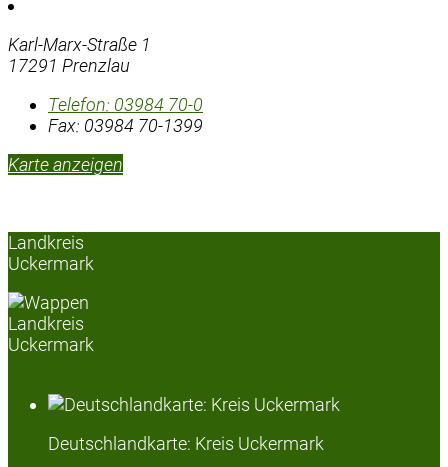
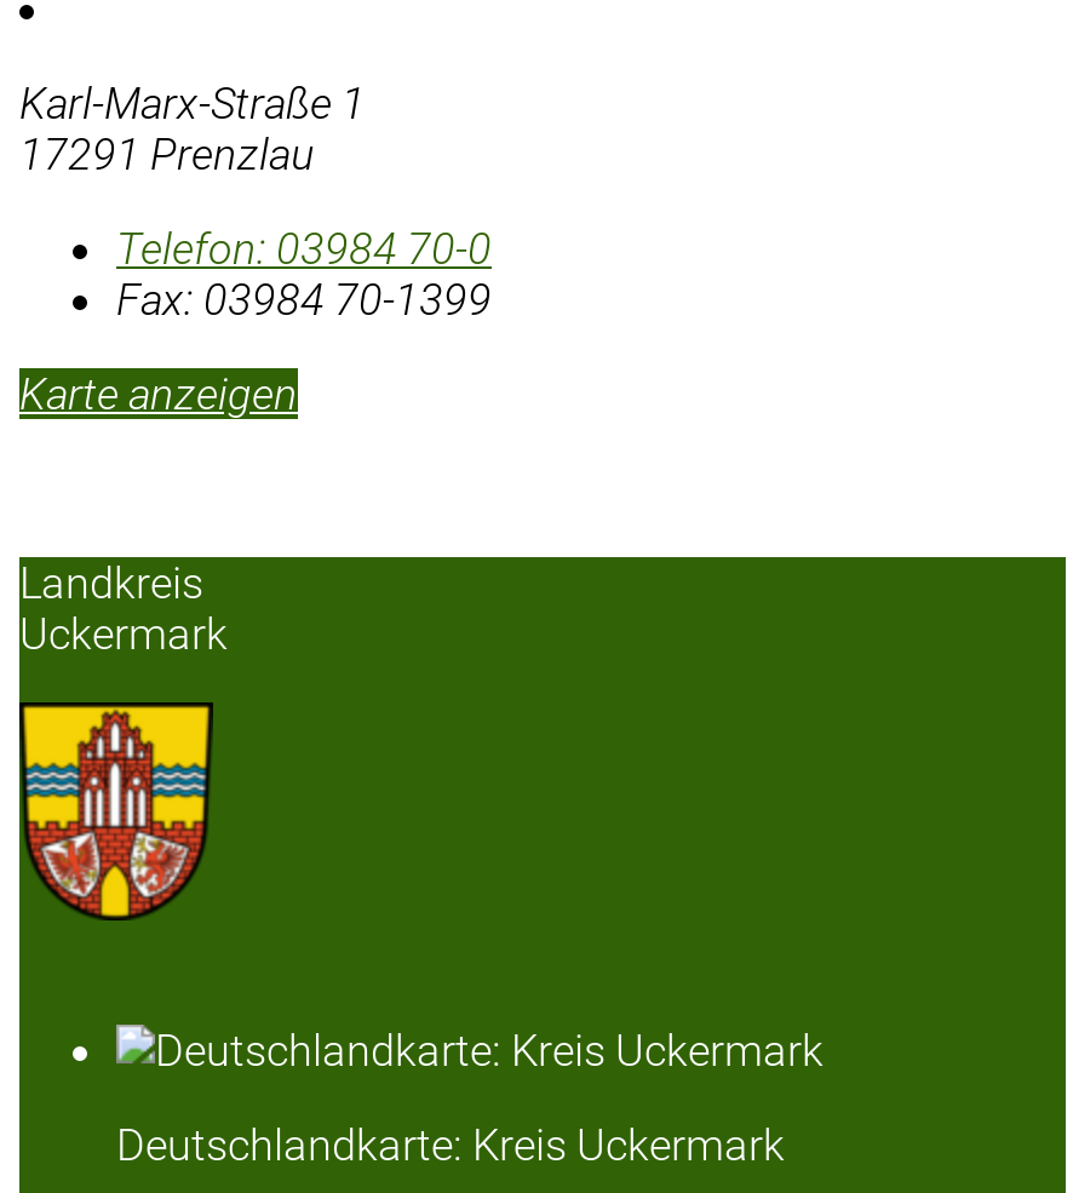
[8,291,94,352] [image] -> [17,702,213,920] [image]

